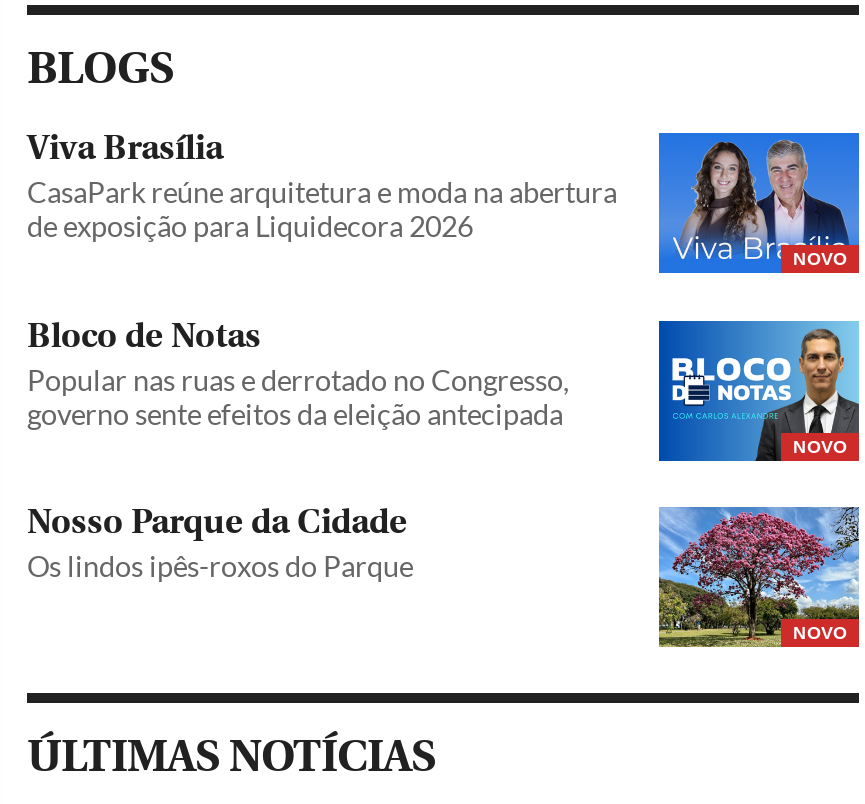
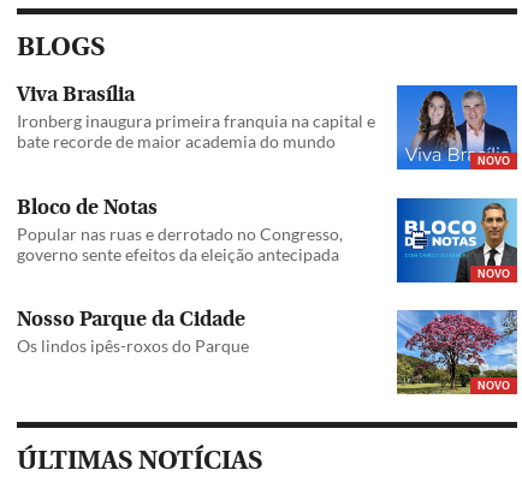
[27,176,617,244] CasaPark reúne arquitetura e moda na abertura | de exposição para Liquidecora 2026 -> [17,111,375,152] Ironberg inaugura primeira franquia na capital e | bate recorde de maior academia do mundo

